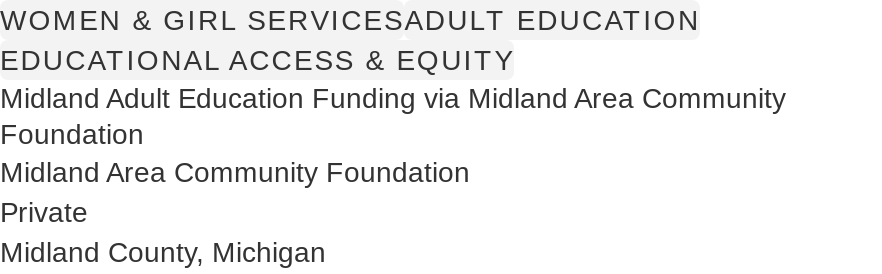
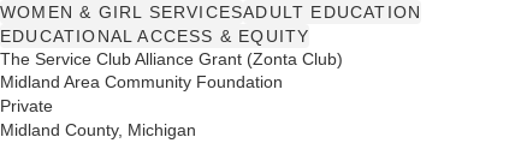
[0,82,786,150] Midland Adult Education Funding via Midland Area Community | Foundation -> [0,49,343,68] The Service Club Alliance Grant (Zonta Club)

